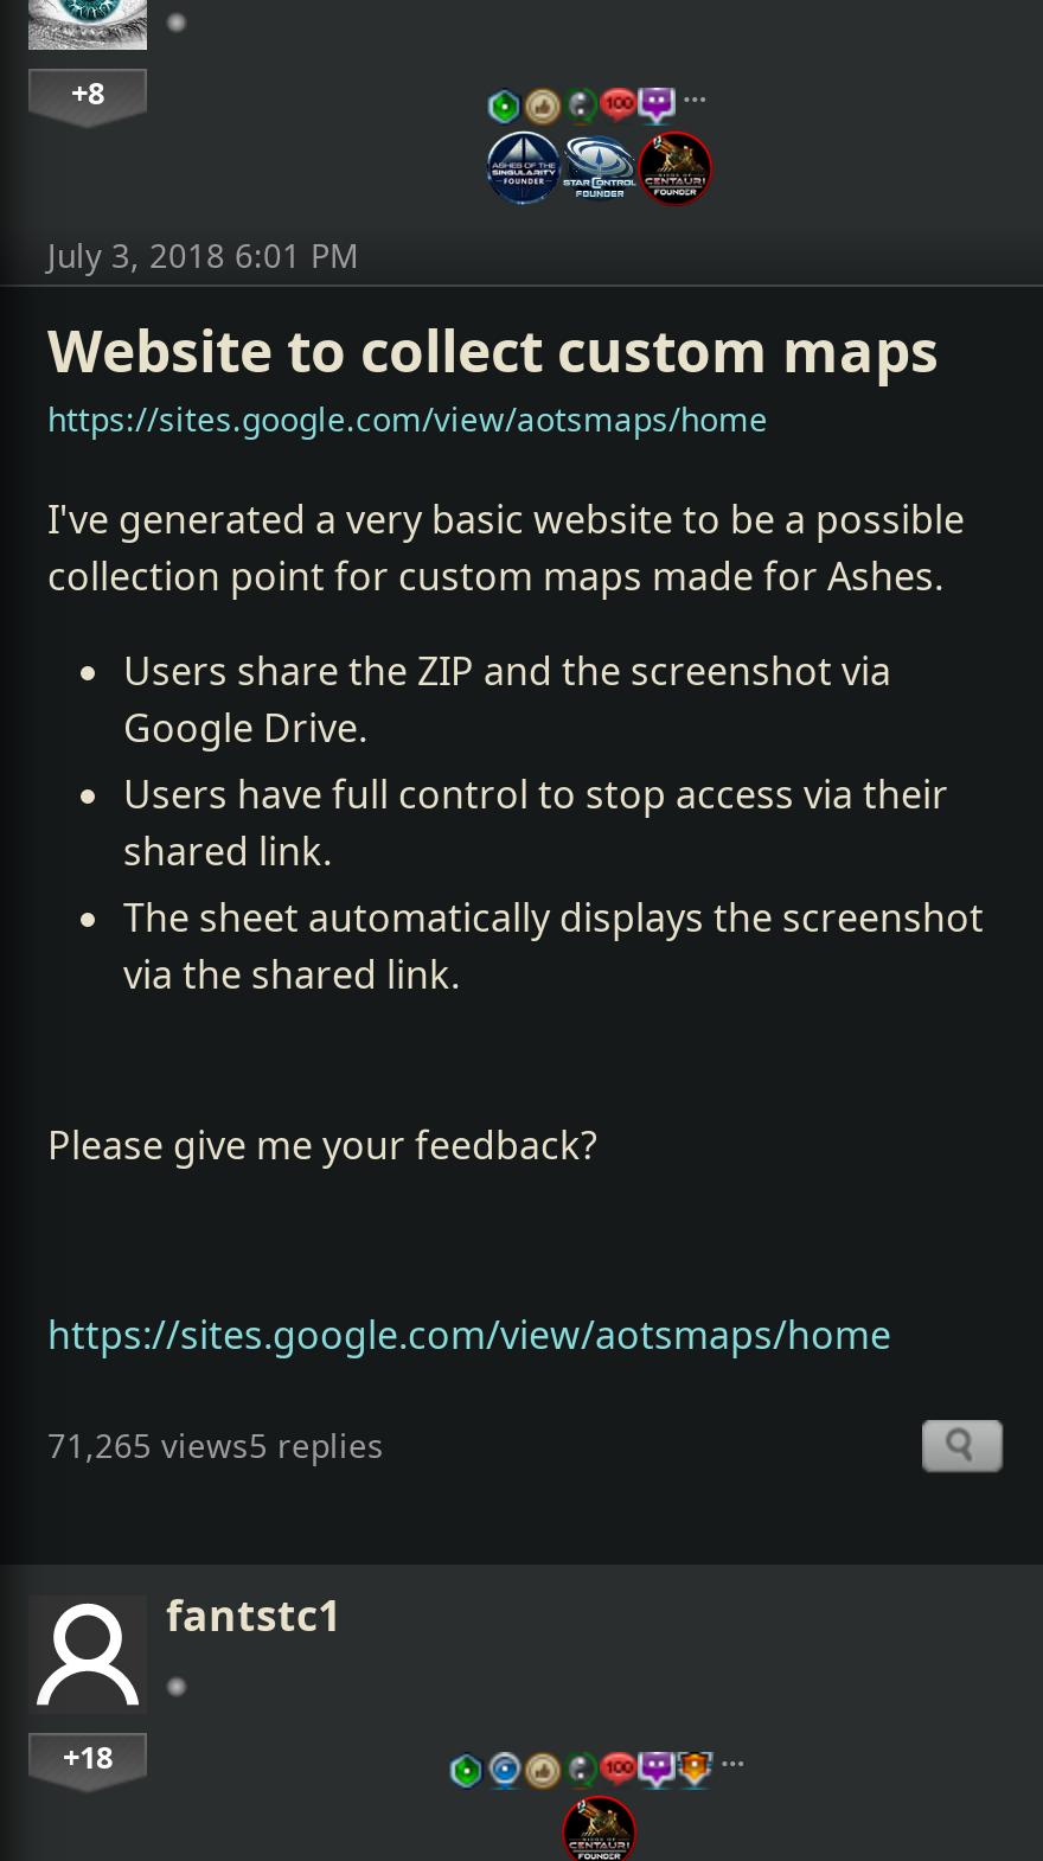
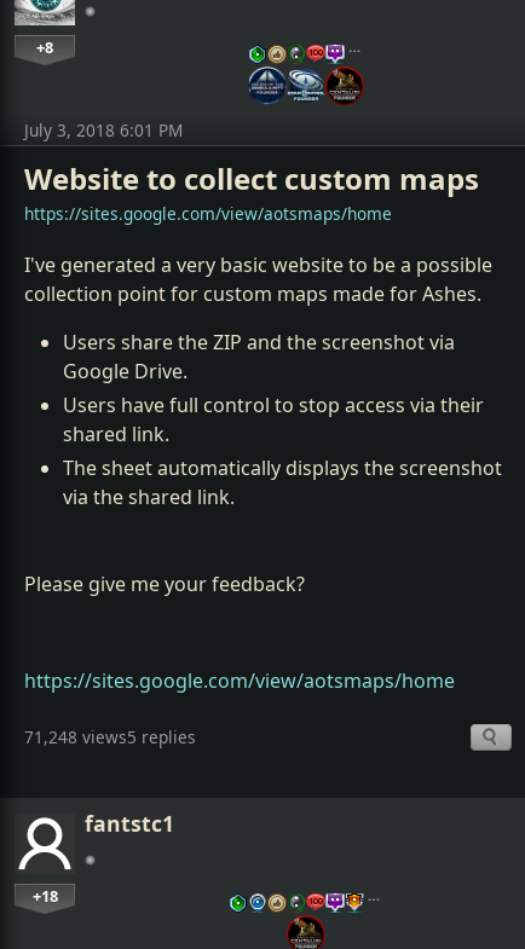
[47,1421,384,1467] 71,265 views5 replies -> [24,725,196,748] 71,248 views5 replies

